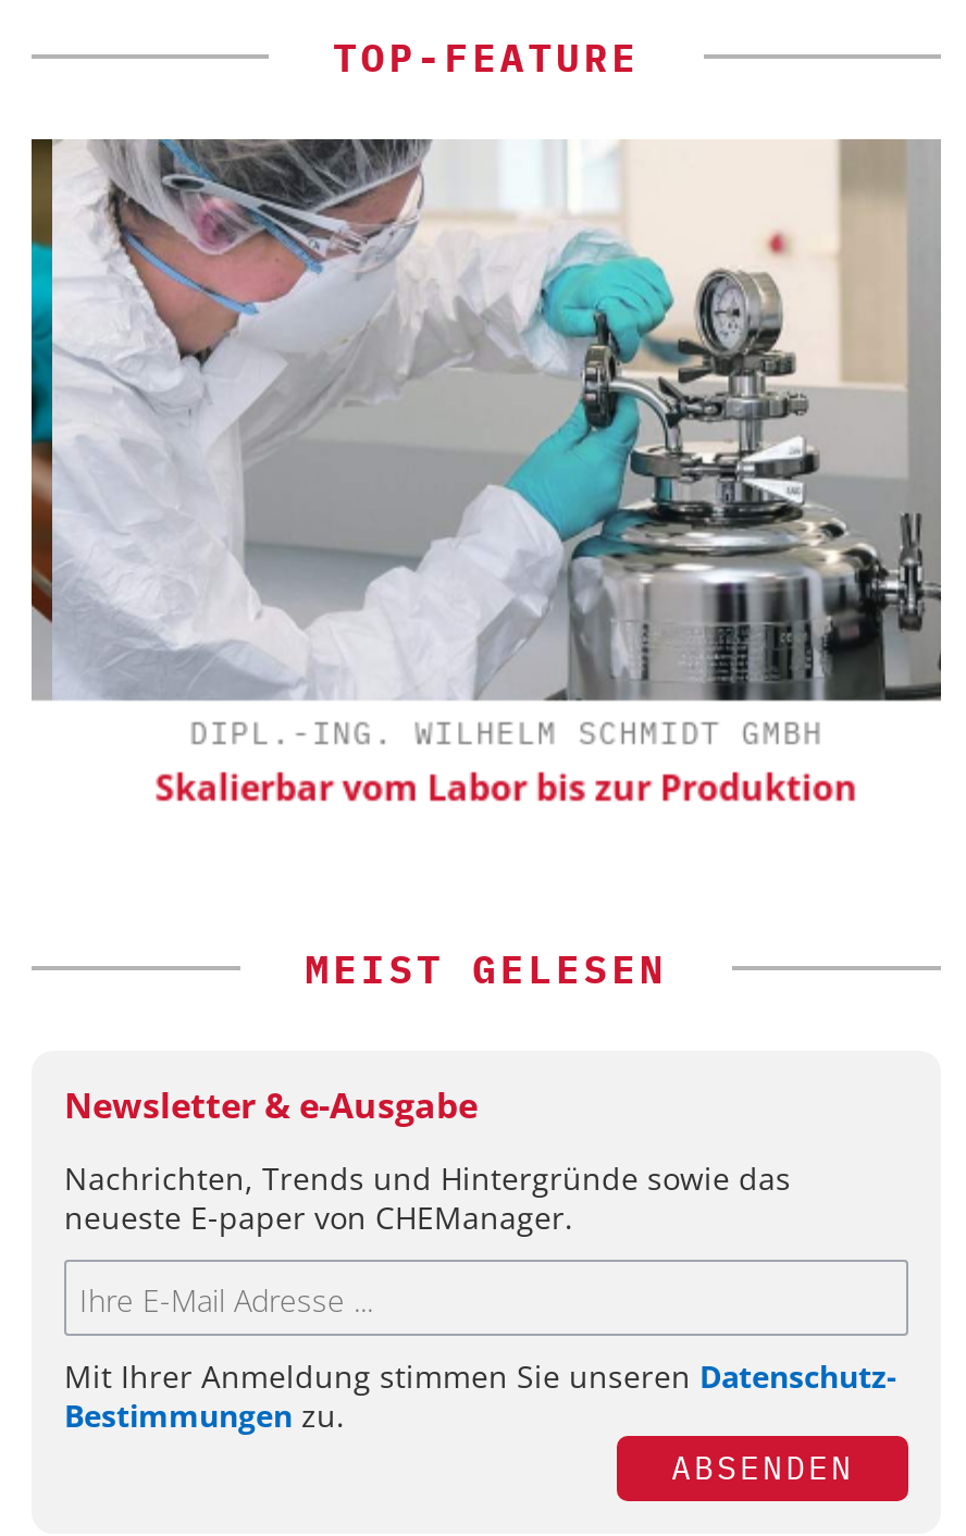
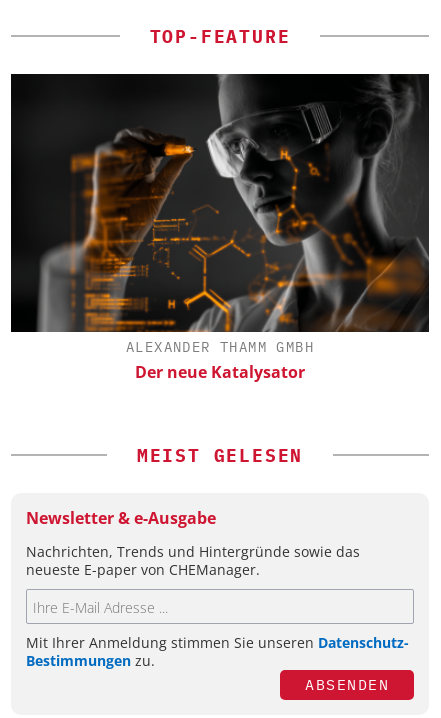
[29,137,943,812] [image] | DIPL.-ING. WILHELM SCHMIDT GMBH | Skalierbar vom Labor bis zur Produktion -> [10,73,429,383] [image] | ALEXANDER THAMM GMBH | Der neue Katalysator

